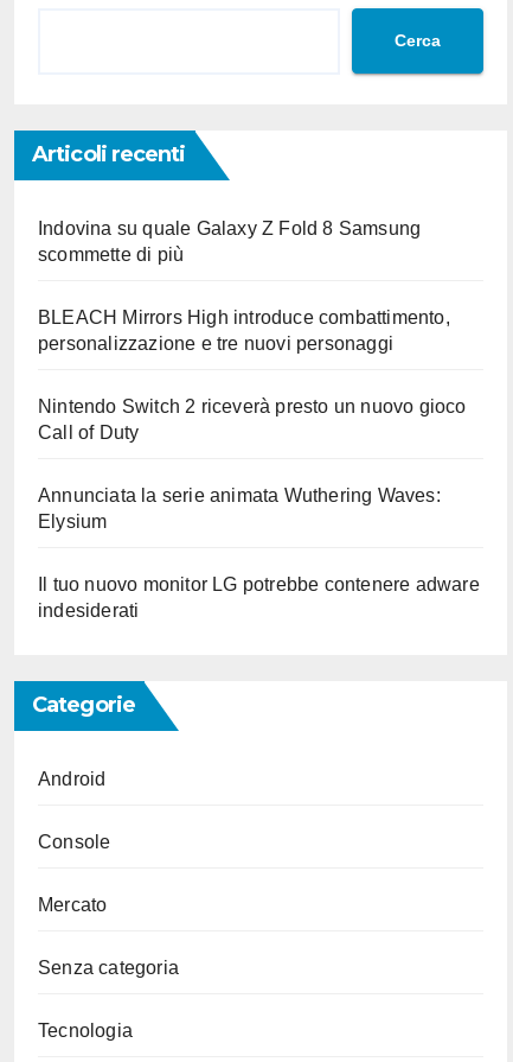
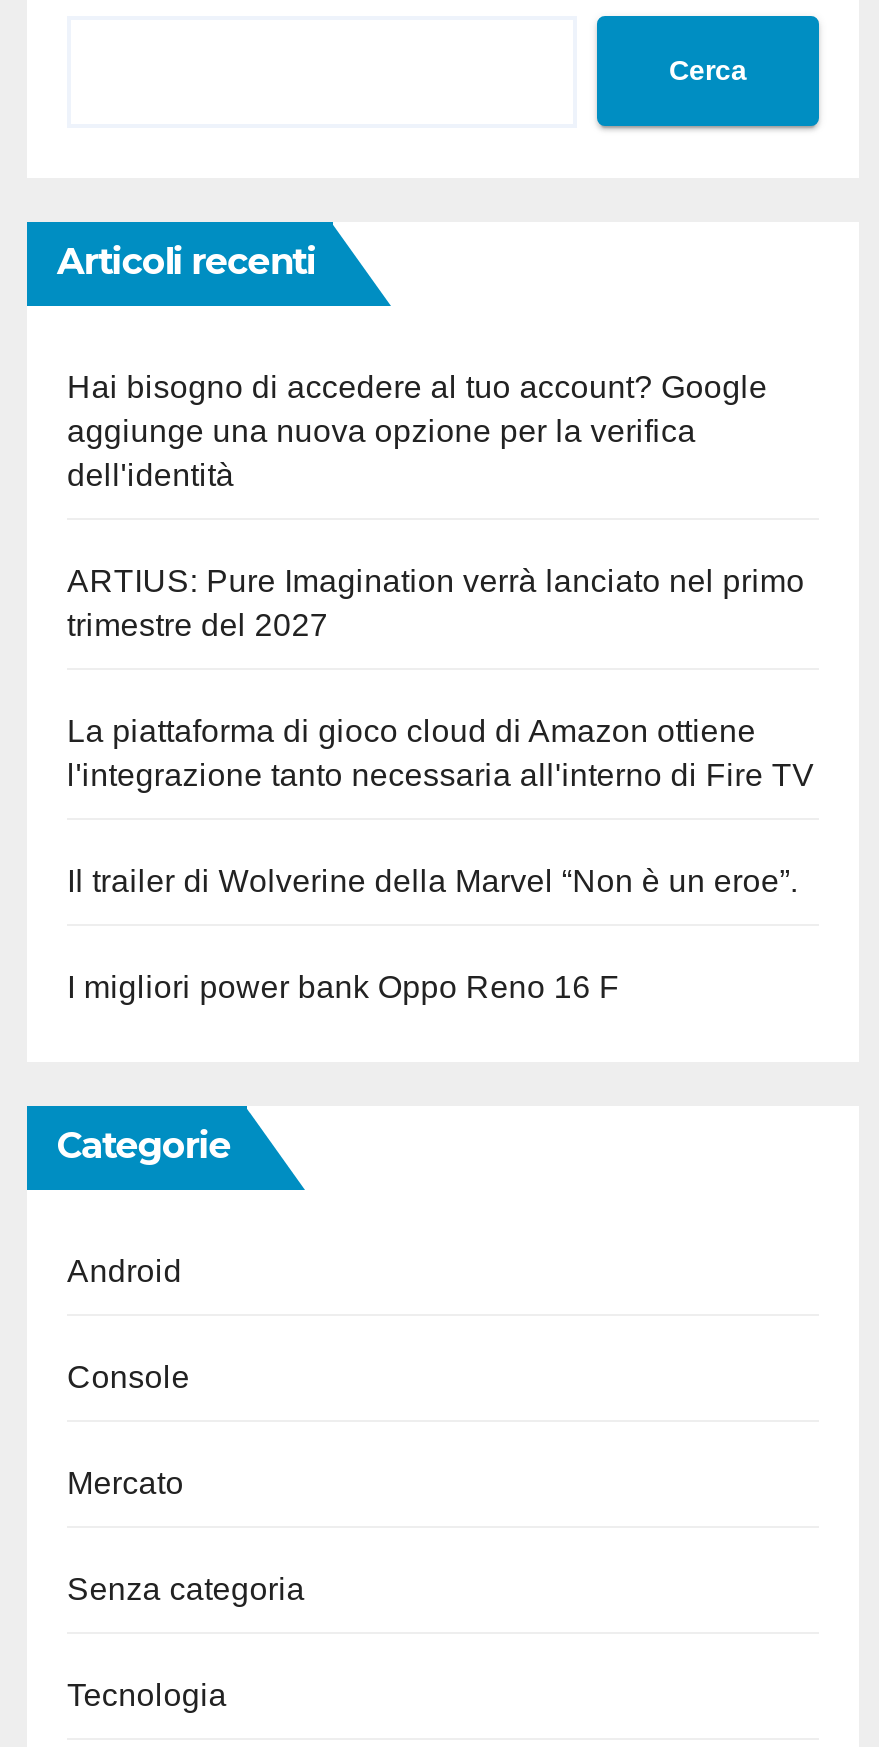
[38,218,421,264] Indovina su quale Galaxy Z Fold 8 Samsung | scommette di più -> [67,369,767,491] Hai bisogno di accedere al tuo account? Google | aggiunge una nuova opzione per la verifica | dell'identità
[38,307,450,353] BLEACH Mirrors High introduce combattimento, | personalizzazione e tre nuovi personaggi -> [67,563,805,641] ARTIUS: Pure Imagination verrà lanciato nel primo | trimestre del 2027
[38,396,466,442] Nintendo Switch 2 riceverà presto un nuovo gioco | Call of Duty -> [67,713,815,791] La piattaforma di gioco cloud di Amazon ottiene | l'integrazione tanto necessaria all'interno di Fire TV
[38,485,440,531] Annunciata la serie animata Wuthering Waves: | Elysium -> [67,863,798,897] Il trailer di Wolverine della Marvel “Non è un eroe”.
[38,574,480,620] Il tuo nuovo monitor LG potrebbe contenere adware | indesiderati -> [67,969,619,1003] I migliori power bank Oppo Reno 16 F

